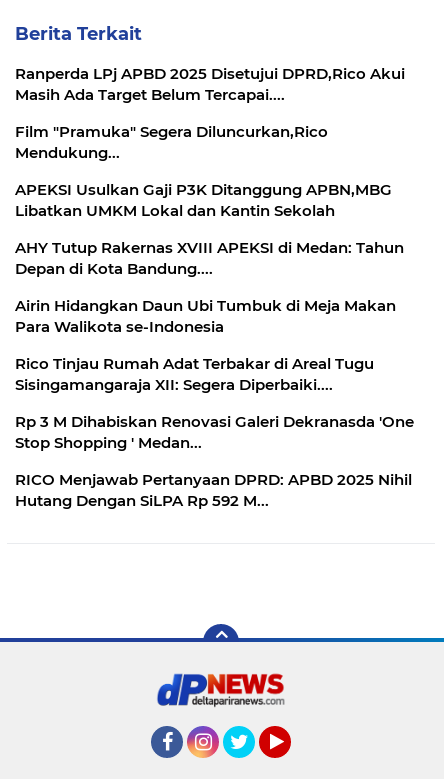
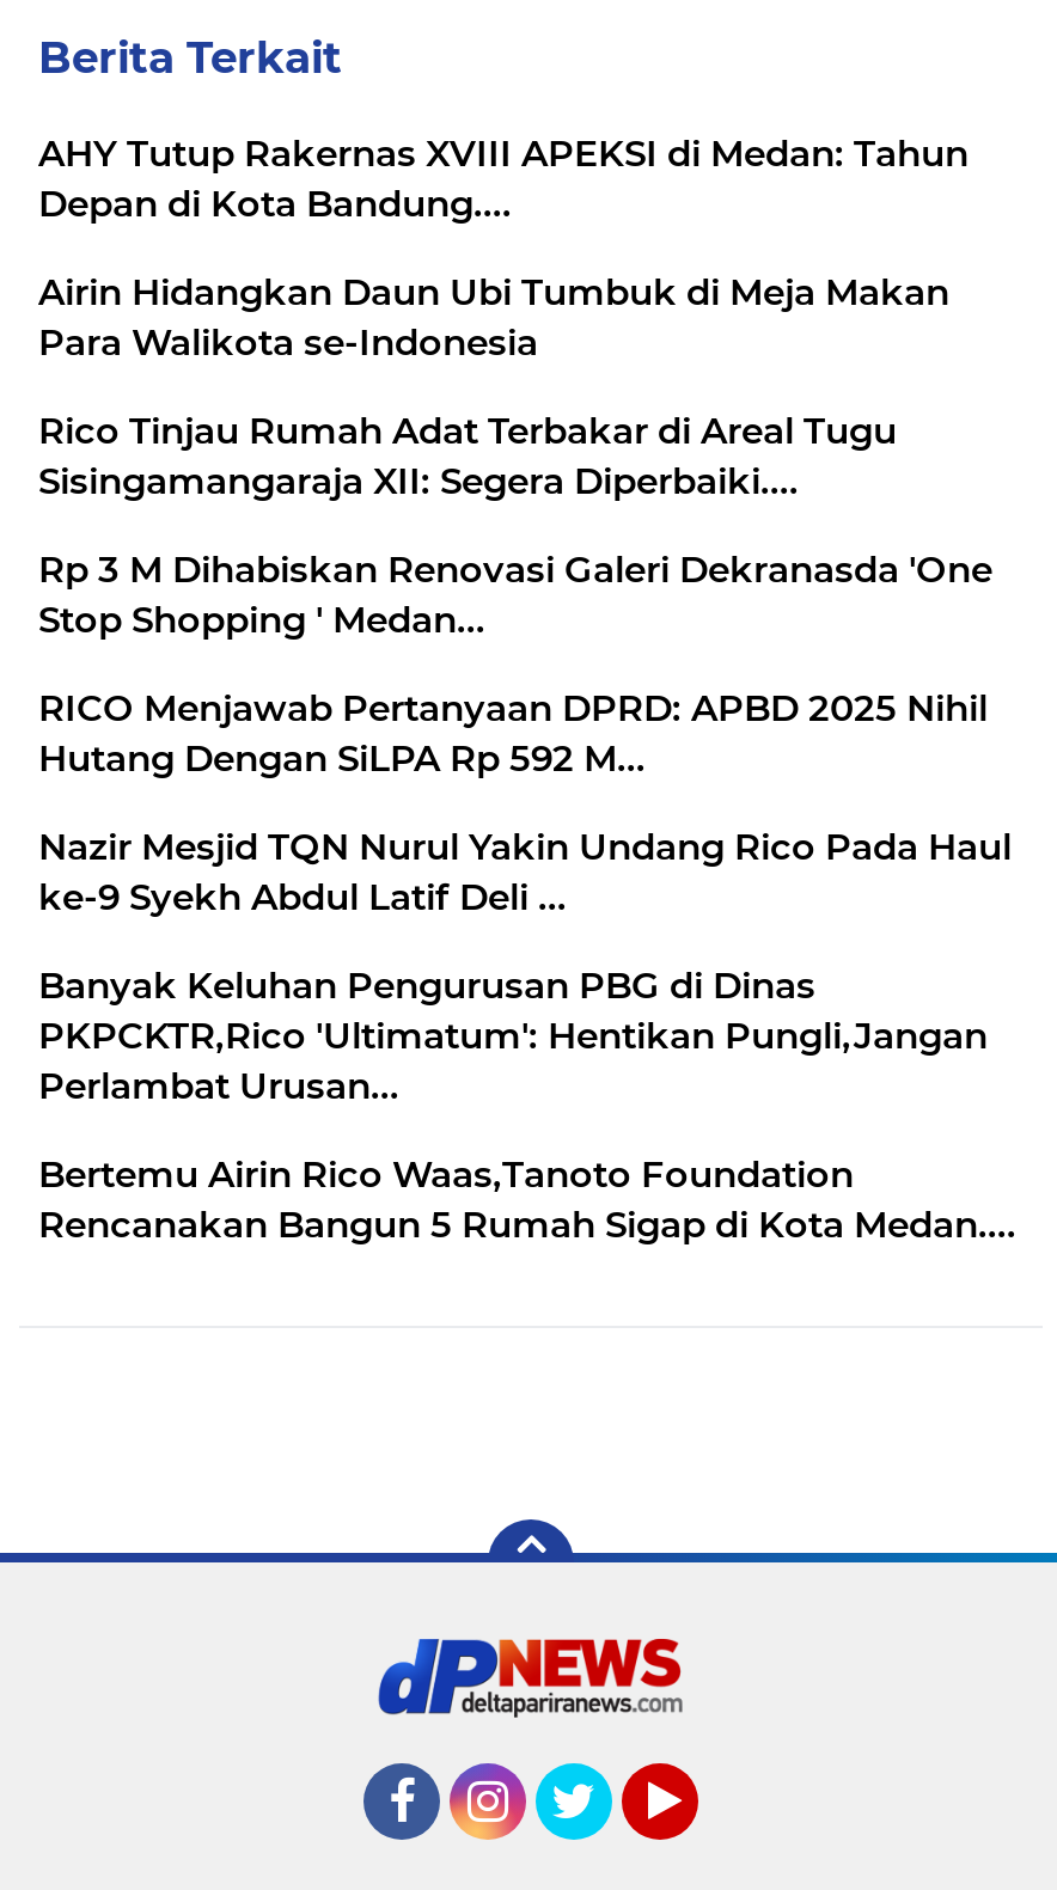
[15,64,405,220] Ranperda LPj APBD 2025 Disetujui DPRD,Rico Akui | Masih Ada Target Belum Tercapai.... | Film "Pramuka" Segera Diluncurkan,Rico | Mendukung... | APEKSI Usulkan Gaji P3K Ditanggung APBN,MBG | Libatkan UMKM Lokal dan Kantin Sekolah -> none
moved [15,238,414,510] -> [38,130,992,781]: AHY Tutup Rakernas XVIII APEKSI di Medan: Tahun | Depan di Kota Bandung.... | Airin Hidangkan Daun Ubi Tumbuk di Meja Makan | ... | Stop Shopping ' Medan... | Hutang Dengan SiLPA Rp 592 M...
none -> [38,824,1016,1247] Nazir Mesjid TQN Nurul Yakin Undang Rico Pada Haul | ke-9 Syekh Abdul Latif Deli ... | Banyak Keluhan Pengurusan PBG di Dinas | PKPCKTR,Rico 'Ultimatum': Hentikan Pungli,Jangan | Perlambat Urusan... | Bertemu Airin Rico Waas,Tanoto Foundation | Rencanakan Bangun 5 Rumah Sigap di Kota Medan....

